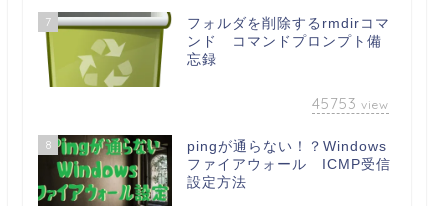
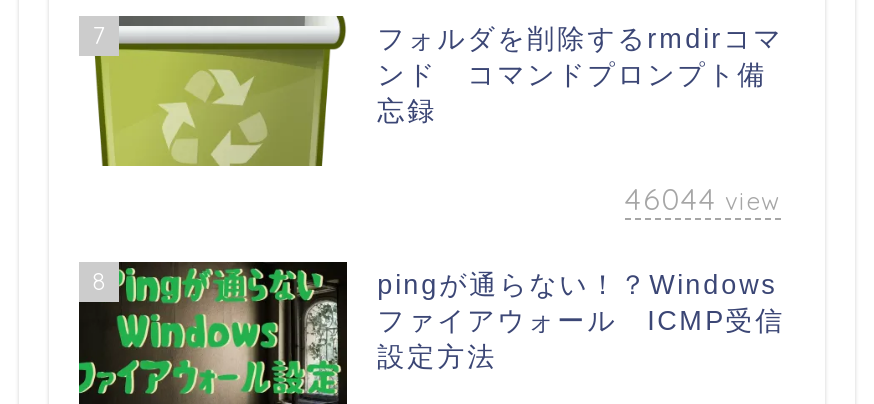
[312,94,389,113] 45753 view -> [625,181,781,219] 46044 view

